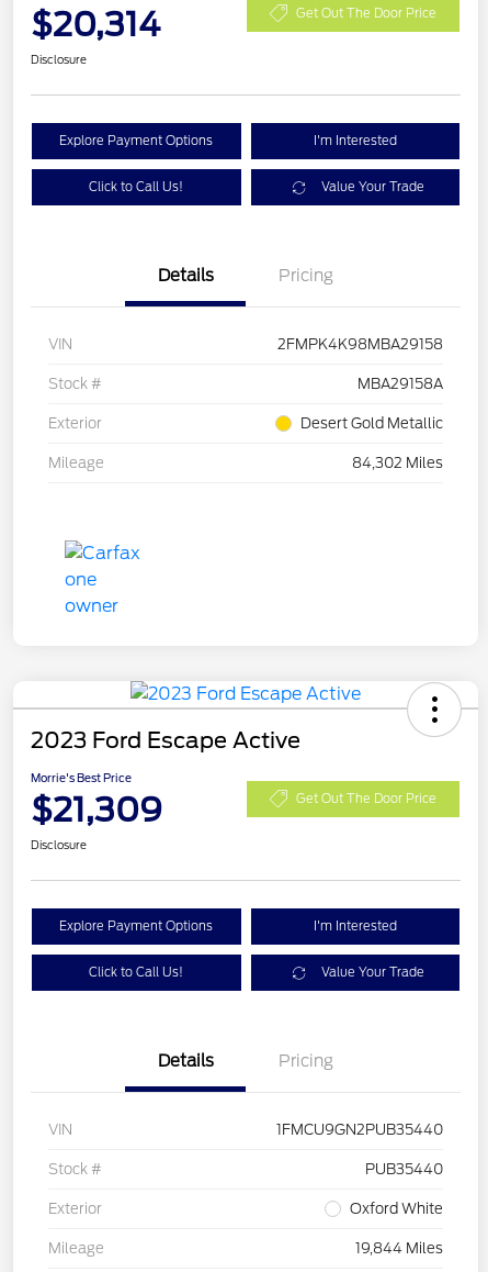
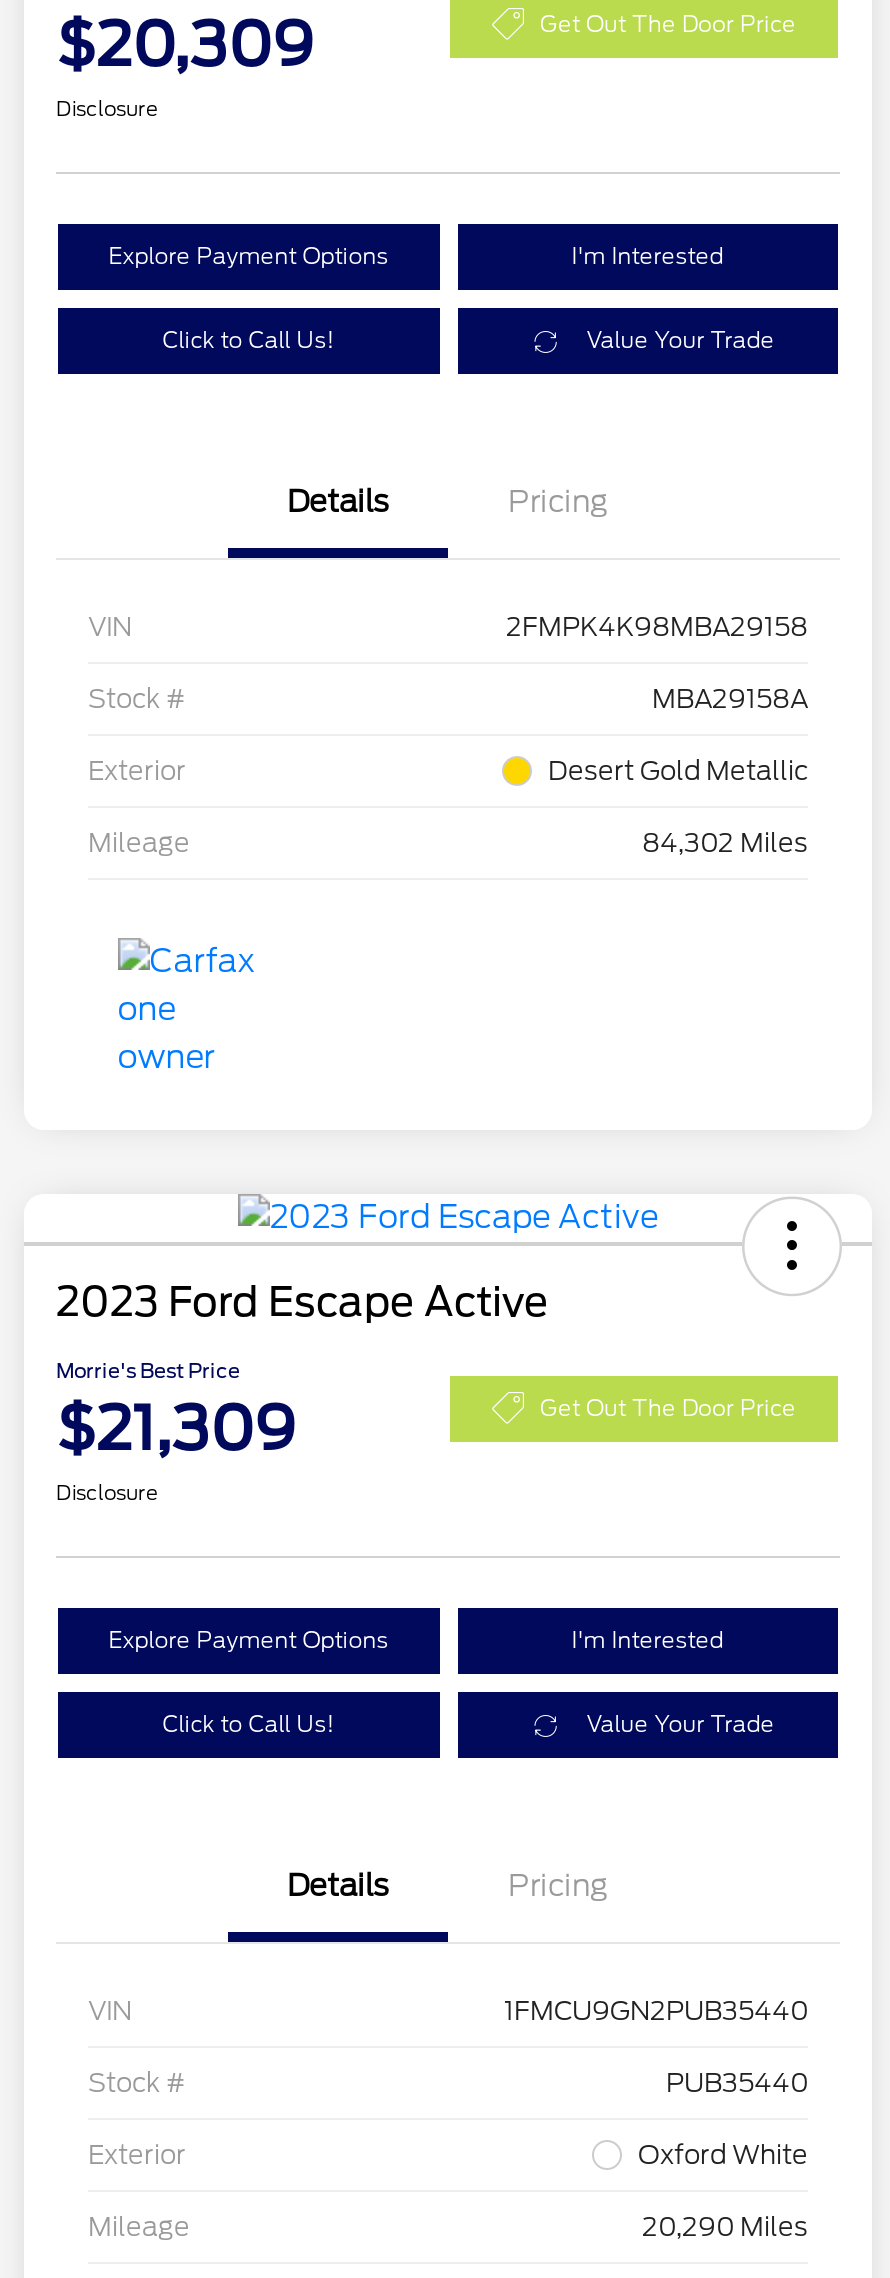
[31,5,160,44] $20,314 -> [56,8,314,80] $20,309
[355,1240,443,1257] 19,844 Miles -> [642,2212,808,2242] 20,290 Miles

